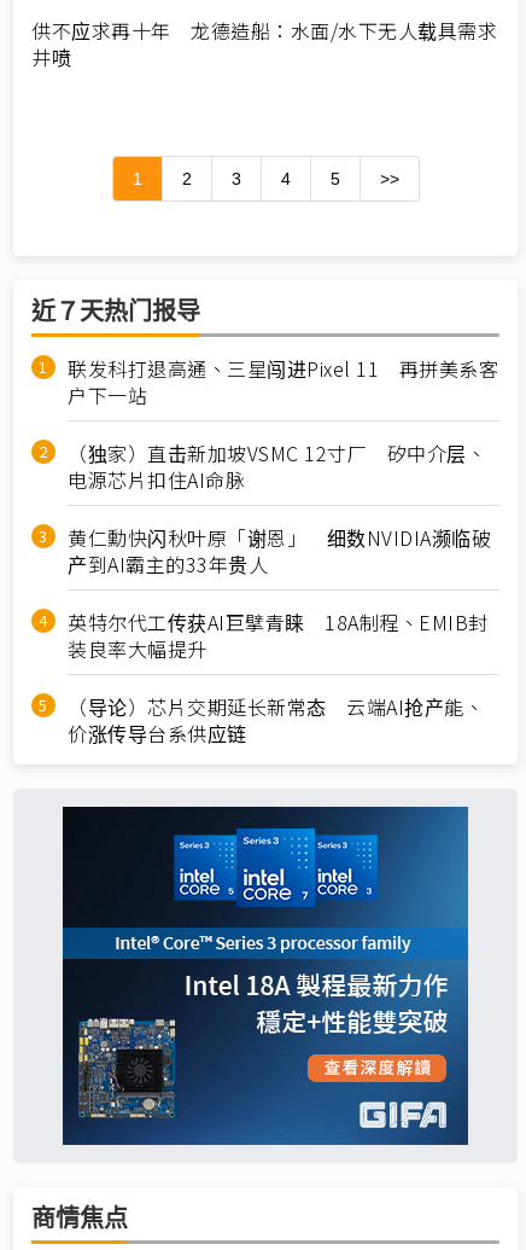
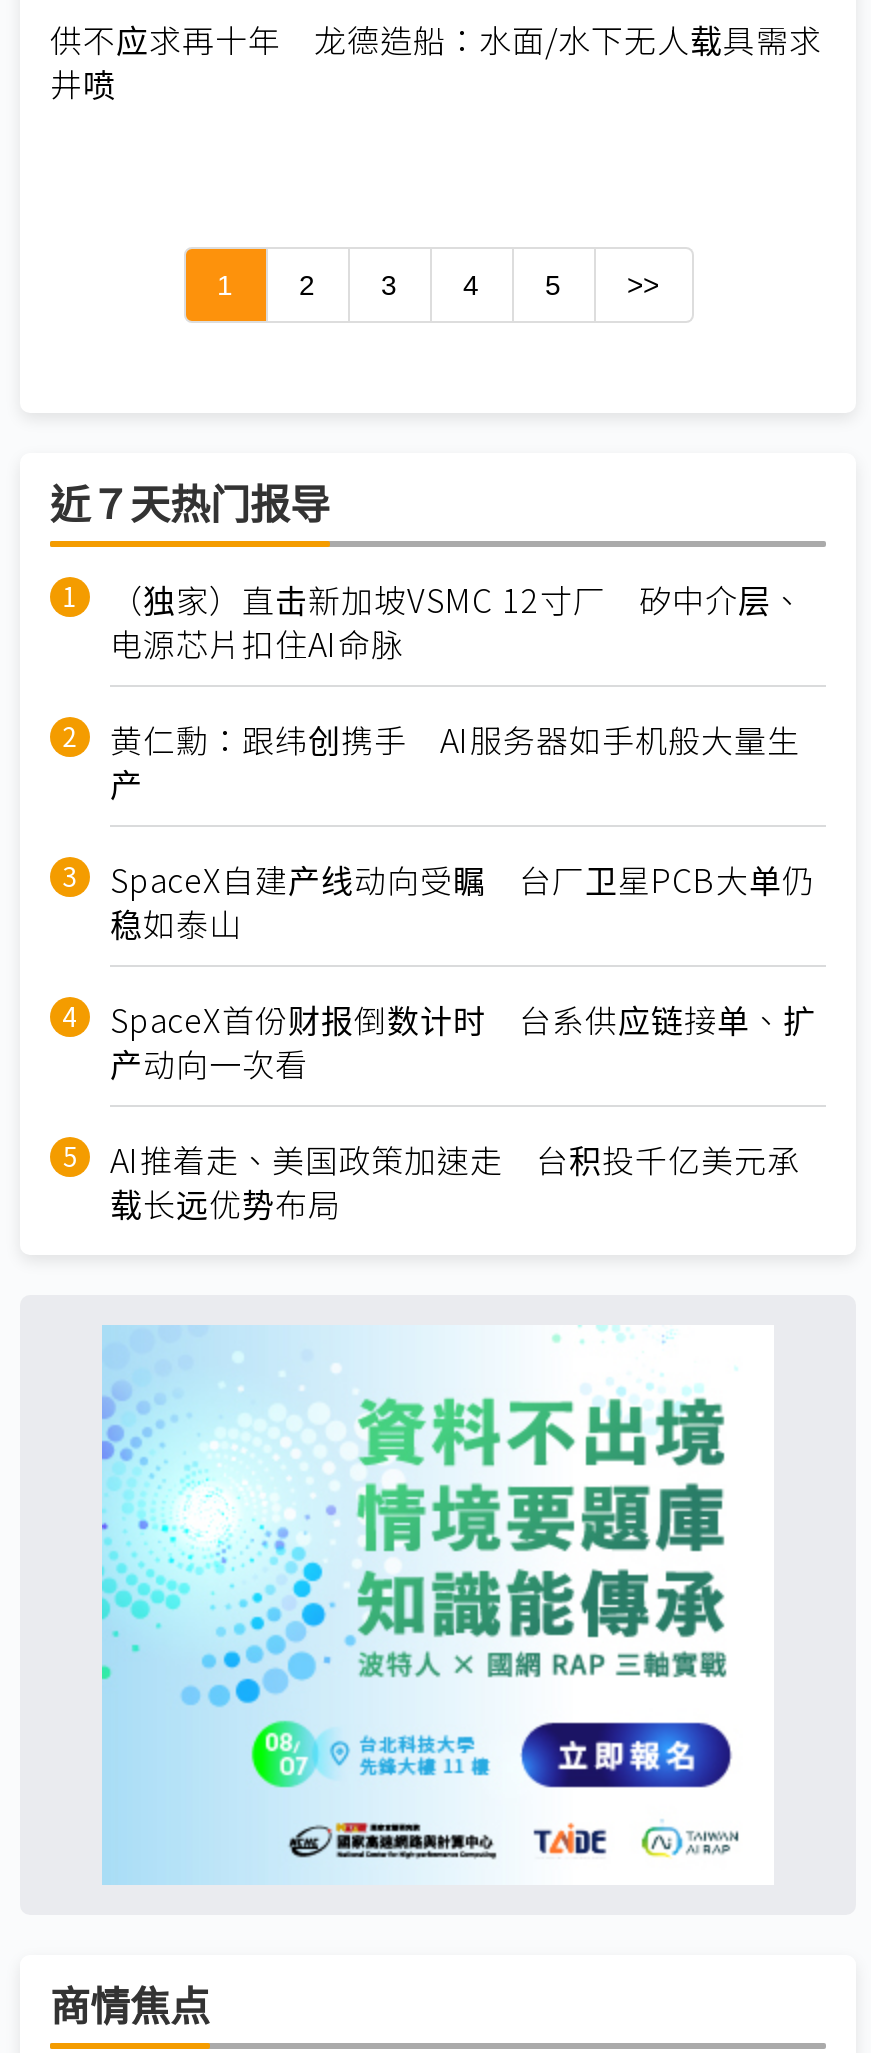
[68,354,498,409] 联发科打退高通、三星闯进Pixel 11 再拼美系客 | 户下一站 -> none
moved [68,438,486,494] -> [110,575,804,667]: （独家）直击新加坡VSMC 12寸厂 矽中介层、 | 电源芯片扣住AI命脉
[68,523,491,747] 黄仁勳快闪秋叶原「谢恩」 细数NVIDIA濒临破 | 产到AI霸主的33年贵人 | 英特尔代工传获AI巨擘青睐 18A制程、EMIB封 | 装良率大幅提升 | （导论）芯片交期延长新常态 云端AI抢产能、 | 价涨传导台系供应链 -> [110,715,816,1227] 黄仁勳：跟纬创携手 AI服务器如手机般大量生 | 产 | SpaceX自建产线动向受瞩 台厂卫星PCB大单仍 | 稳如泰山 | SpaceX首份财报倒数计时 台系供应链接单、扩 | 产动向一次看 | AI推着走、美国政策加速走 台积投千亿美元承 | 载长远优势布局
[62,814,469,1146] [image] -> [100,1325,774,1885] [image]

